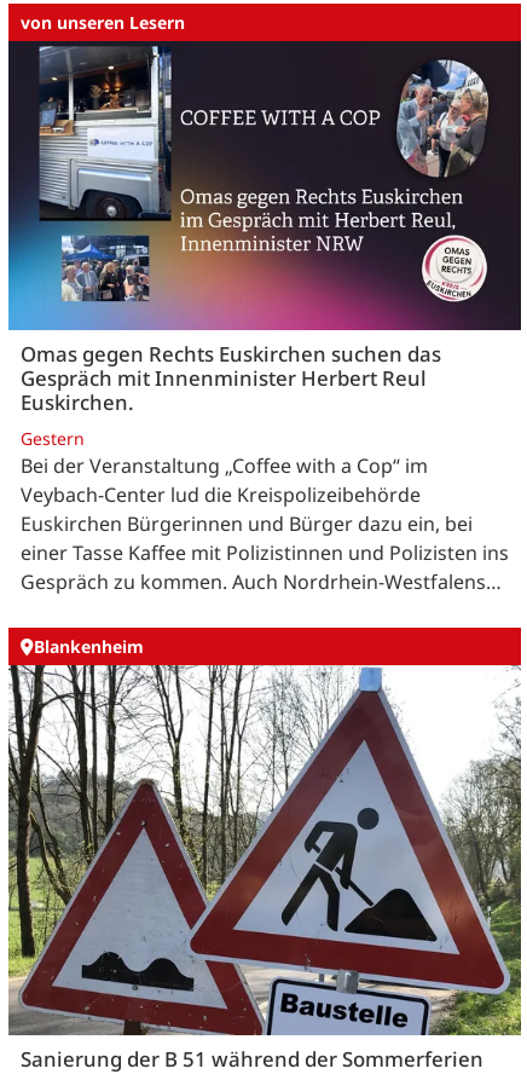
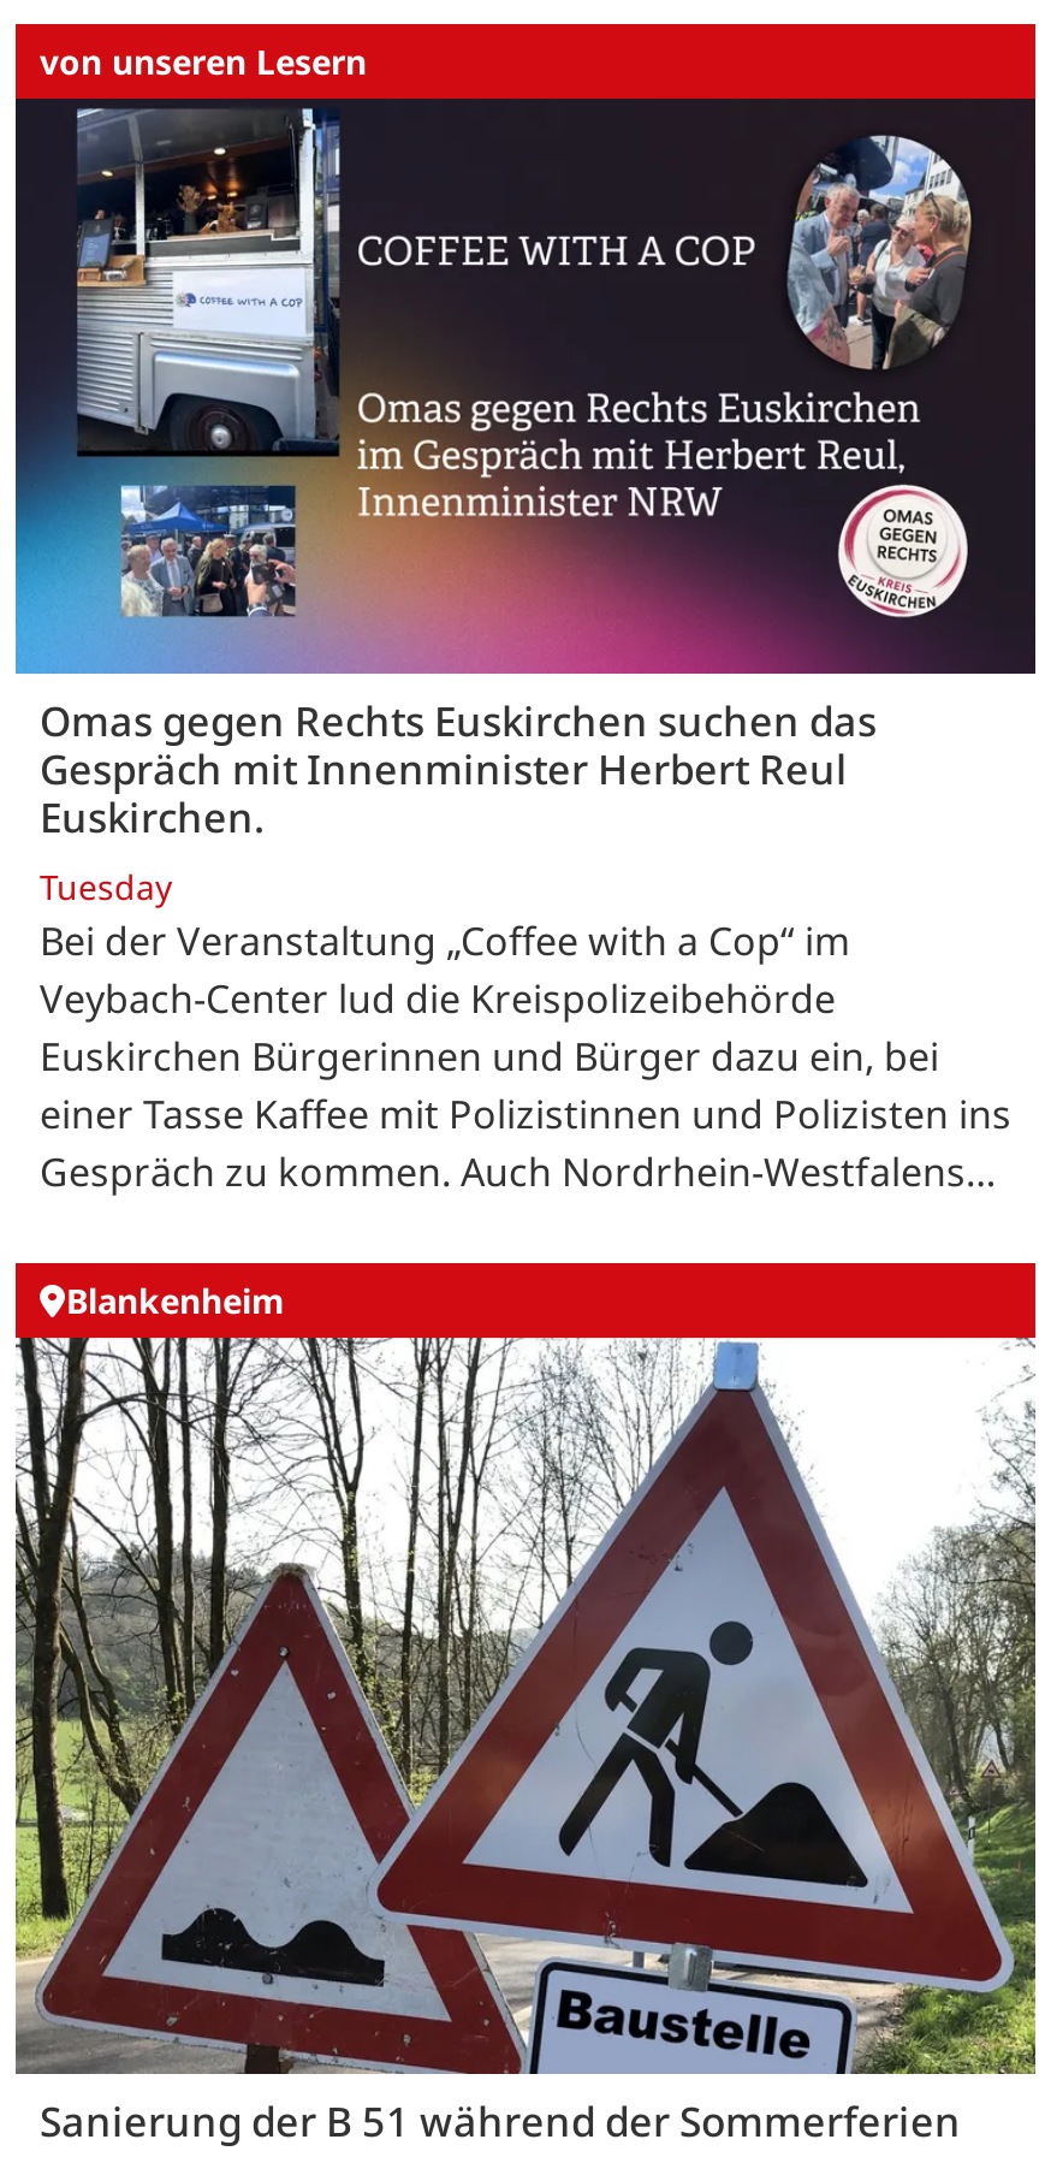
[21,427,85,450] Gestern -> [40,863,172,909] Tuesday

